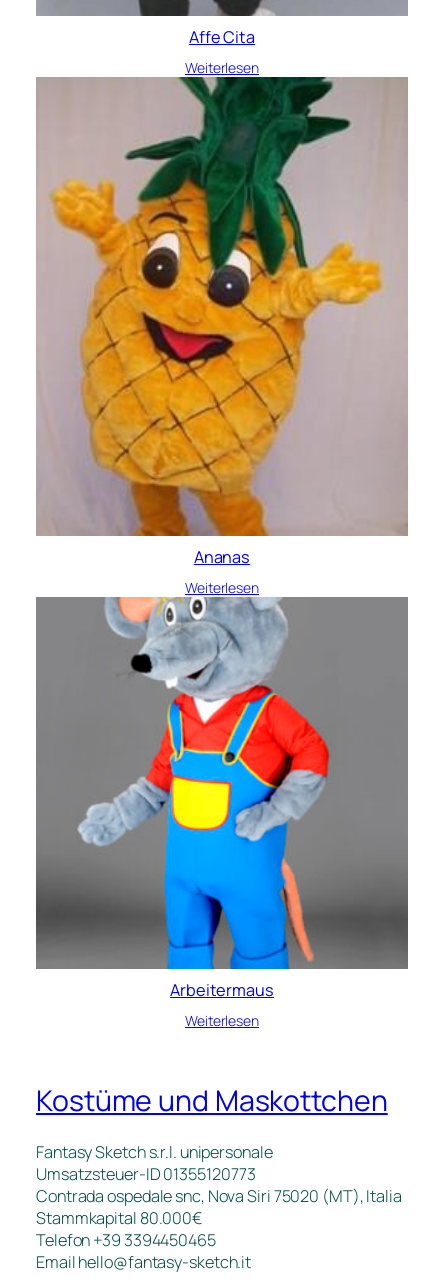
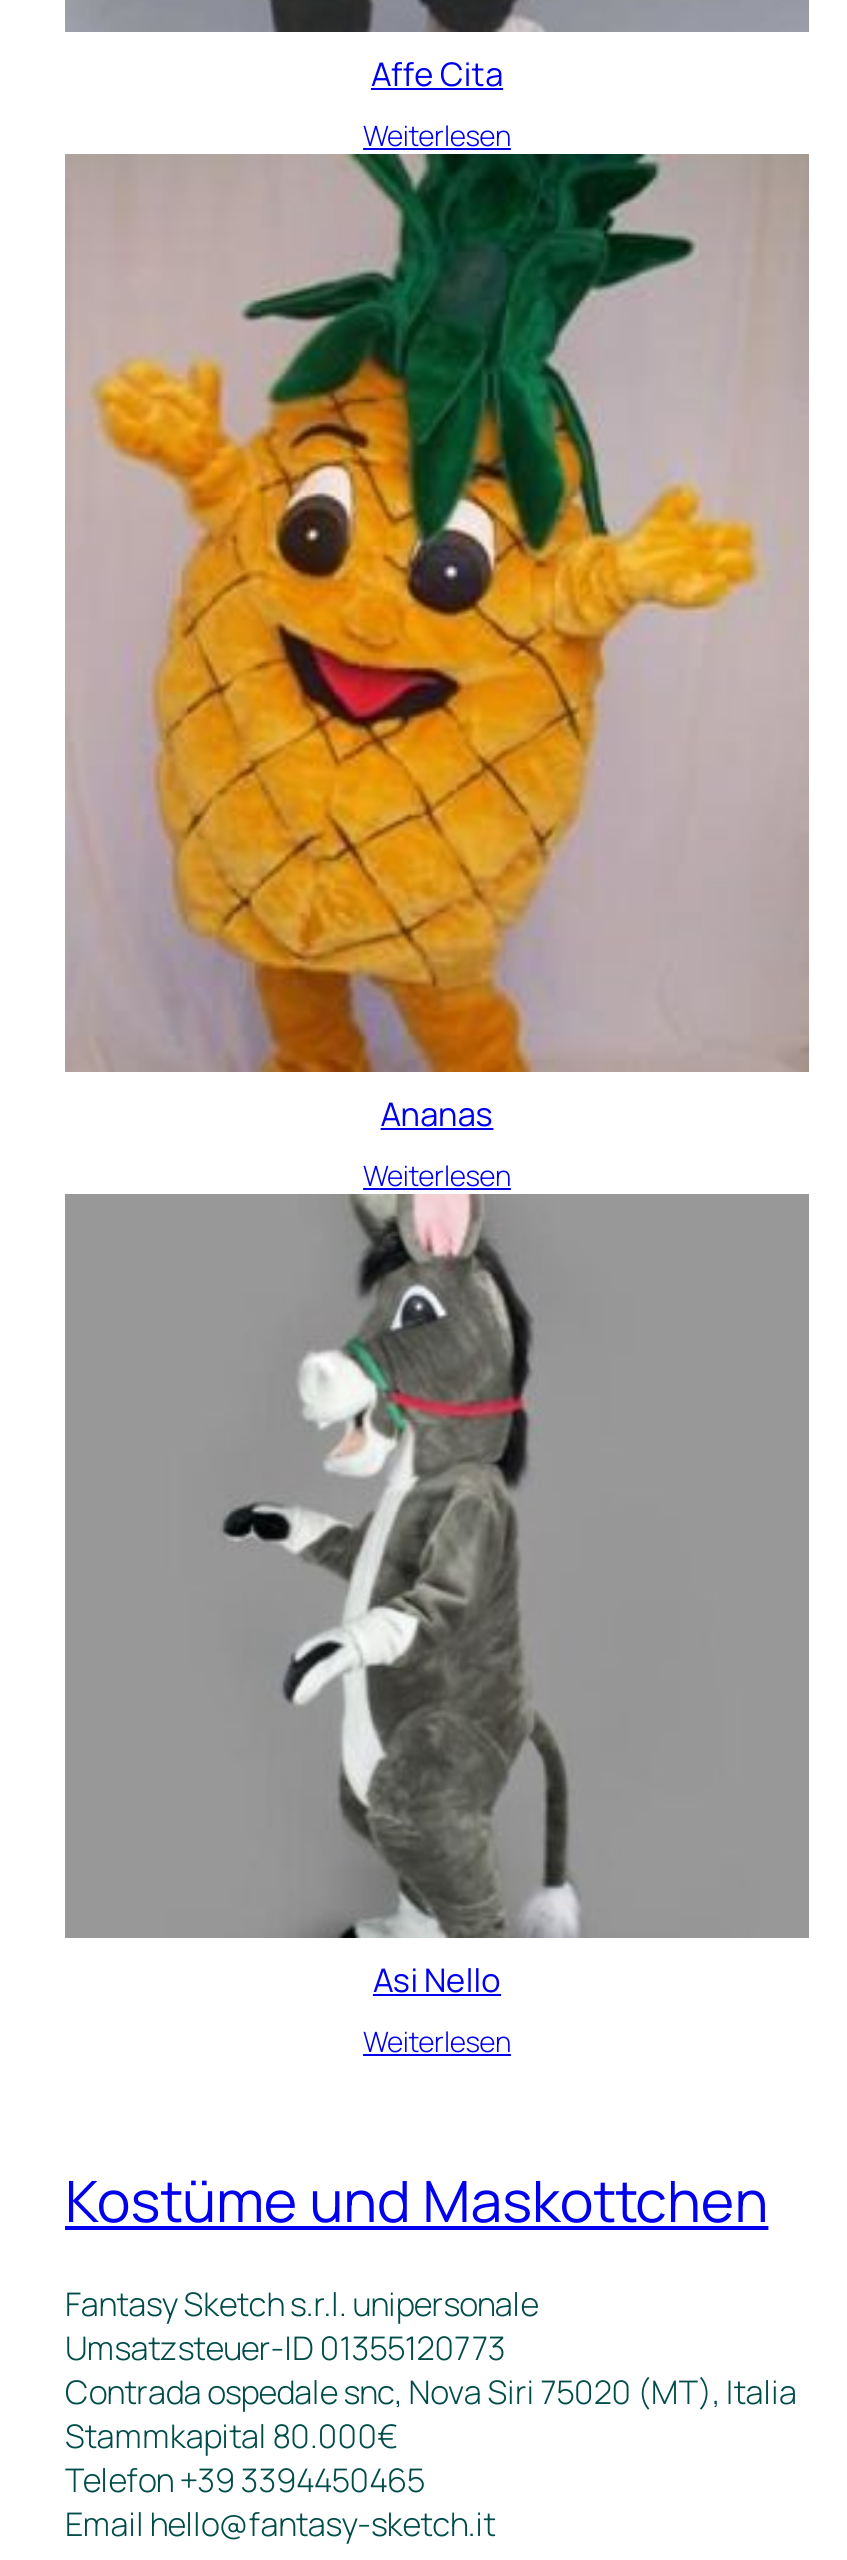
[37,596,407,1001] [image] | Arbeitermaus -> [69,1192,805,2002] [image] | Asi Nello

